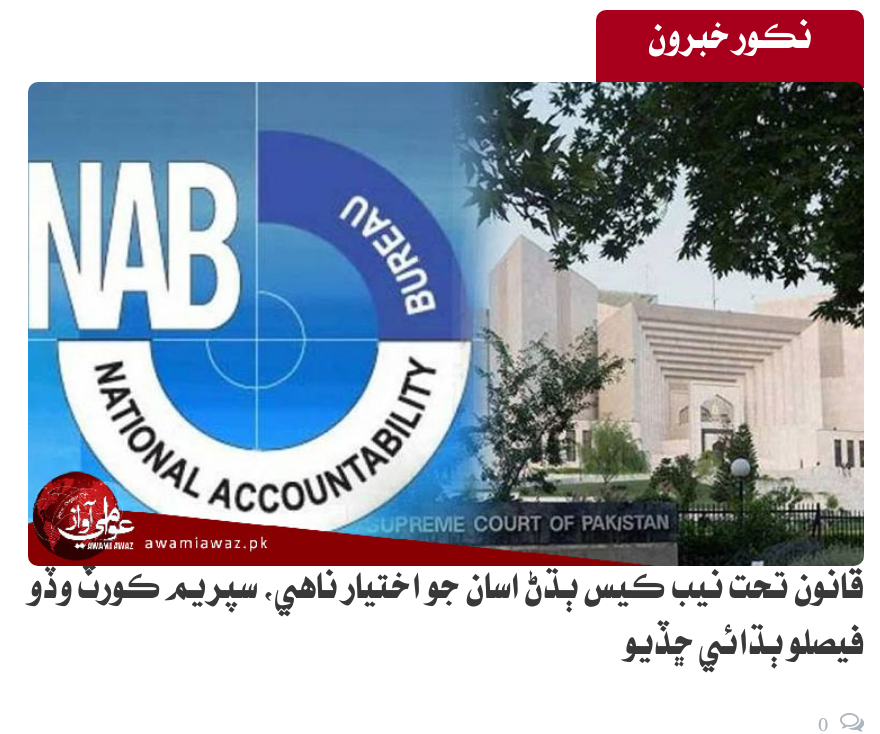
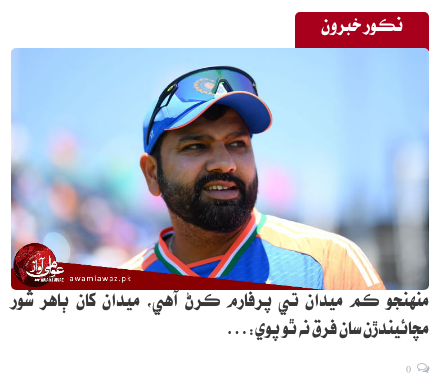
[26,80,866,672] [image] | قانون تحت نيب ڪيس ٻڌڻ اسان جو اختيار ناهي، سپريم ڪورٽ وڏو | فيصلو ٻڌائي ڇڏيو -> [10,47,430,343] [image] | منهنجو ڪم ميدان تي پرفارم ڪرڻ آهي، ميدان کان ٻاهر شور | مچائيندڙن سان فرق نه ٿو پوي:…

